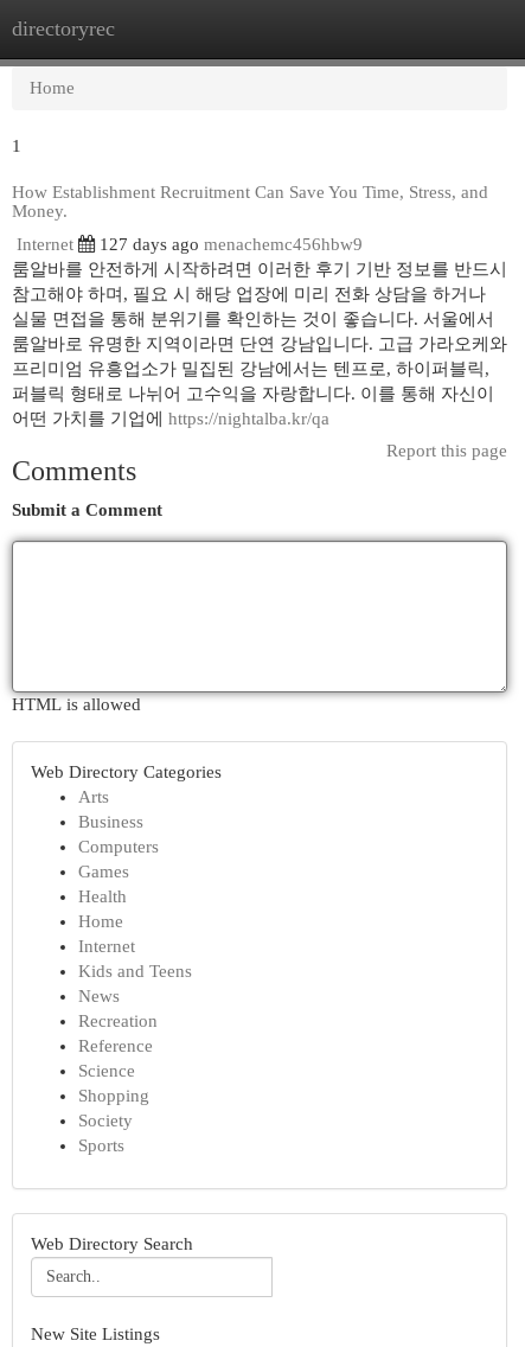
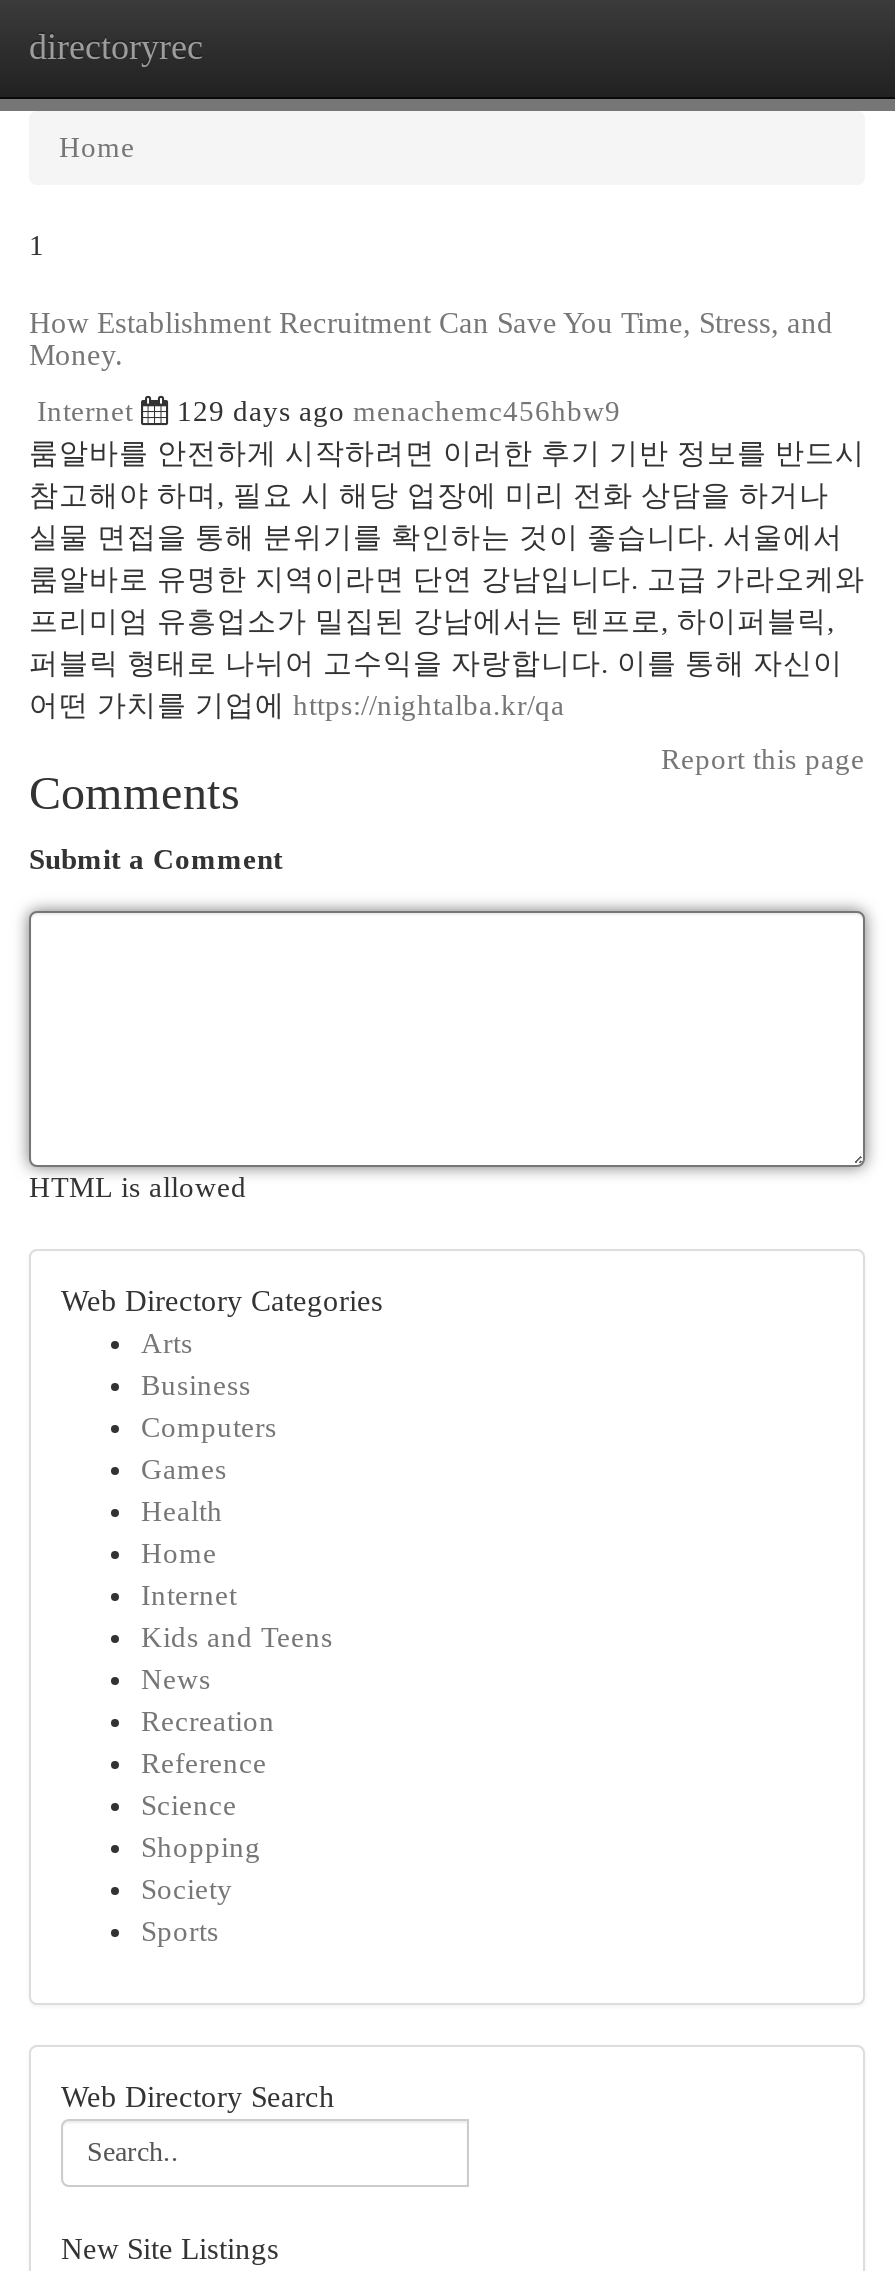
[100,235,363,254] 127 days ago menachemc456hbw9 -> [177,395,621,427] 129 days ago menachemc456hbw9

